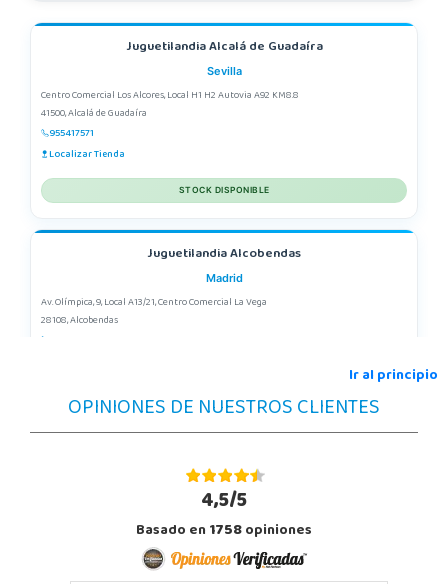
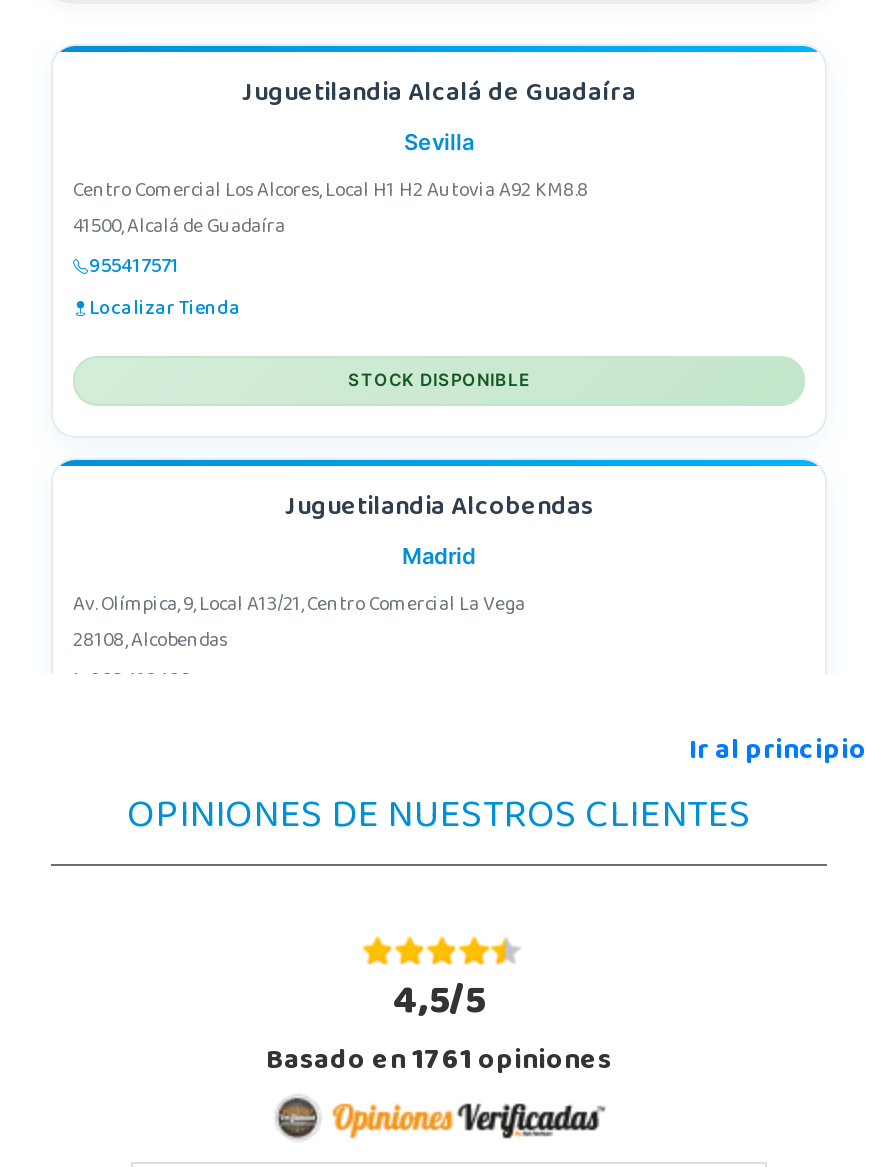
[136,517,312,546] Basado en1758opiniones -> [266,1034,612,1092] Basado en1761opiniones

